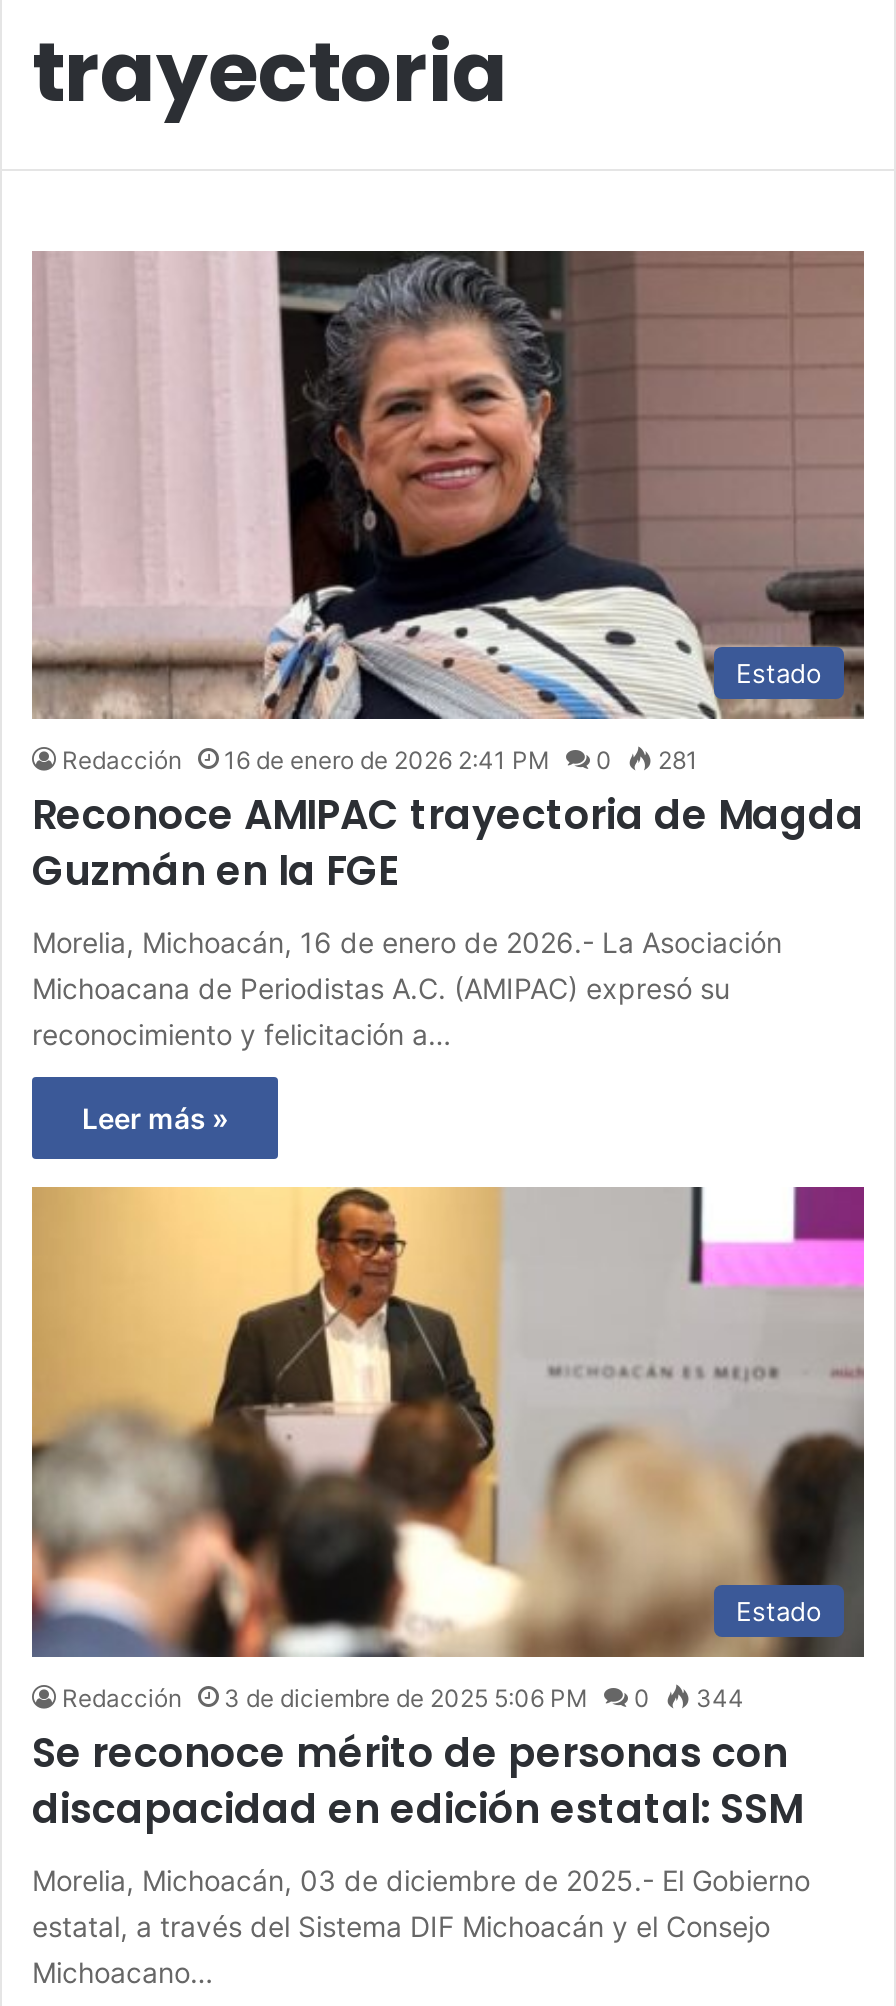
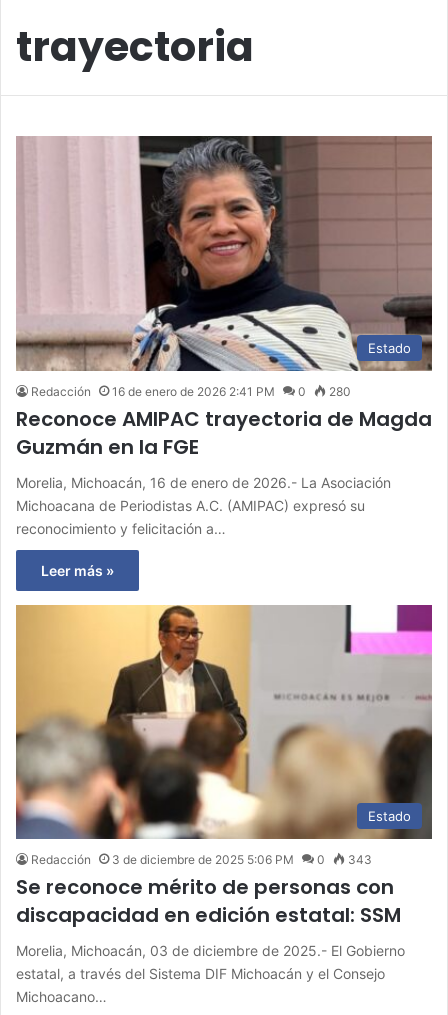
[62,746,698,776] Redacción 16 de enero de 2026 2:41 PM 0 281 -> [31,383,351,398] Redacción 16 de enero de 2026 2:41 PM 0 280
[62,1683,744,1713] Redacción 3 de diciembre de 2025 5:06 PM 0 344 -> [31,852,372,867] Redacción 3 de diciembre de 2025 5:06 PM 0 343

